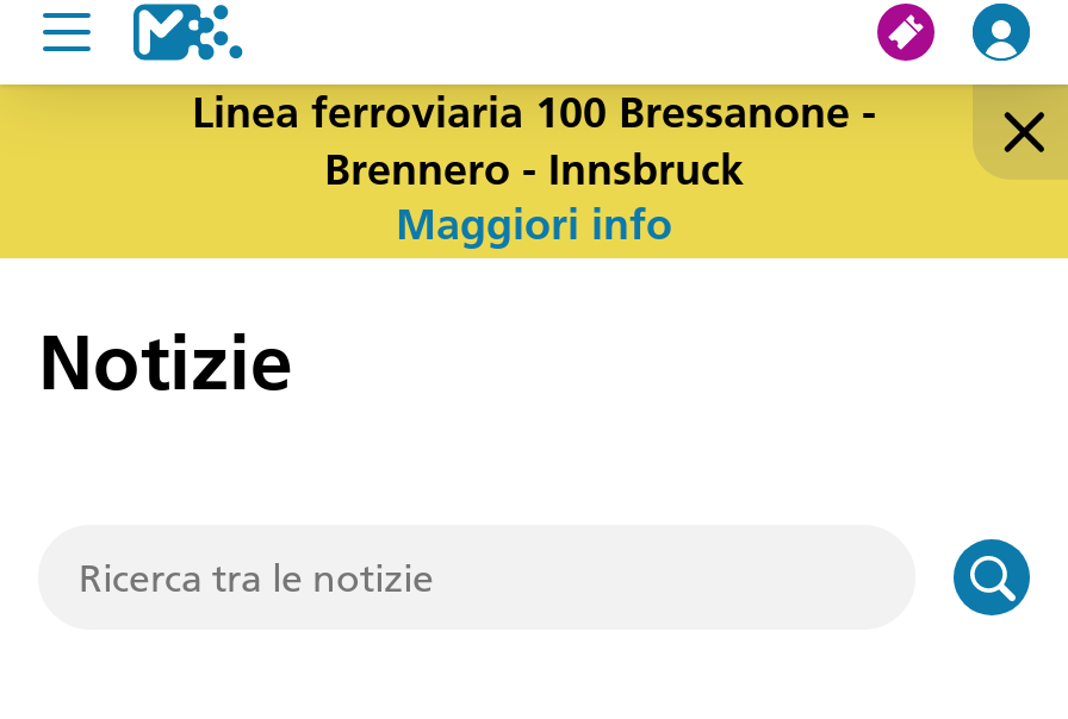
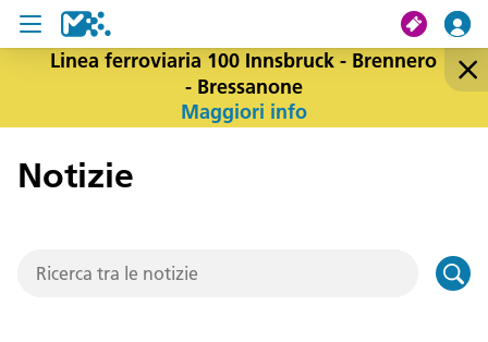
[192,85,876,196] Linea ferroviaria 100 Bressanone - | Brennero - Innsbruck -> [51,48,437,99] Linea ferroviaria 100 Innsbruck - Brennero | - Bressanone

